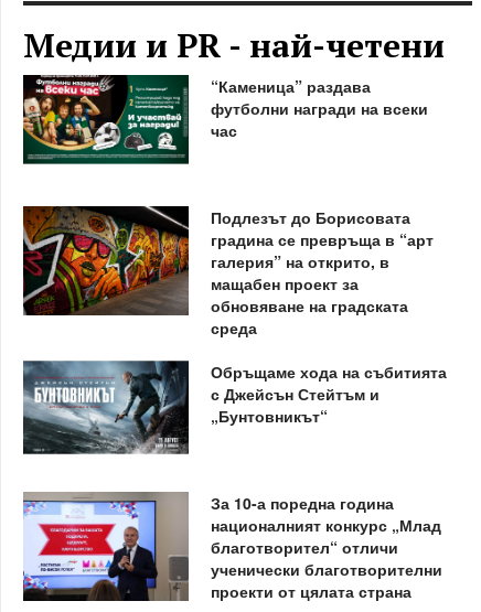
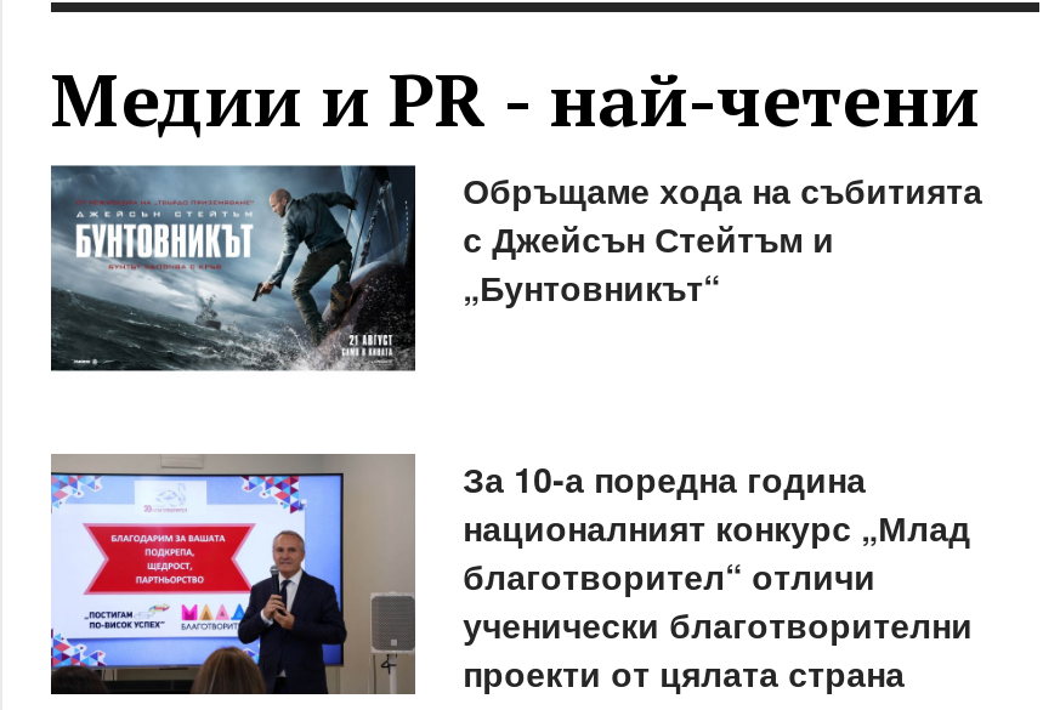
[23,74,428,169] [image] | “Каменица” раздава | футболни награди на всеки | час -> none
[22,206,433,338] [image] | Подлезът до Борисовата | градина се превръща в “арт | галерия” на открито, в | мащабен проект за | обновяване на градската | среда -> none

